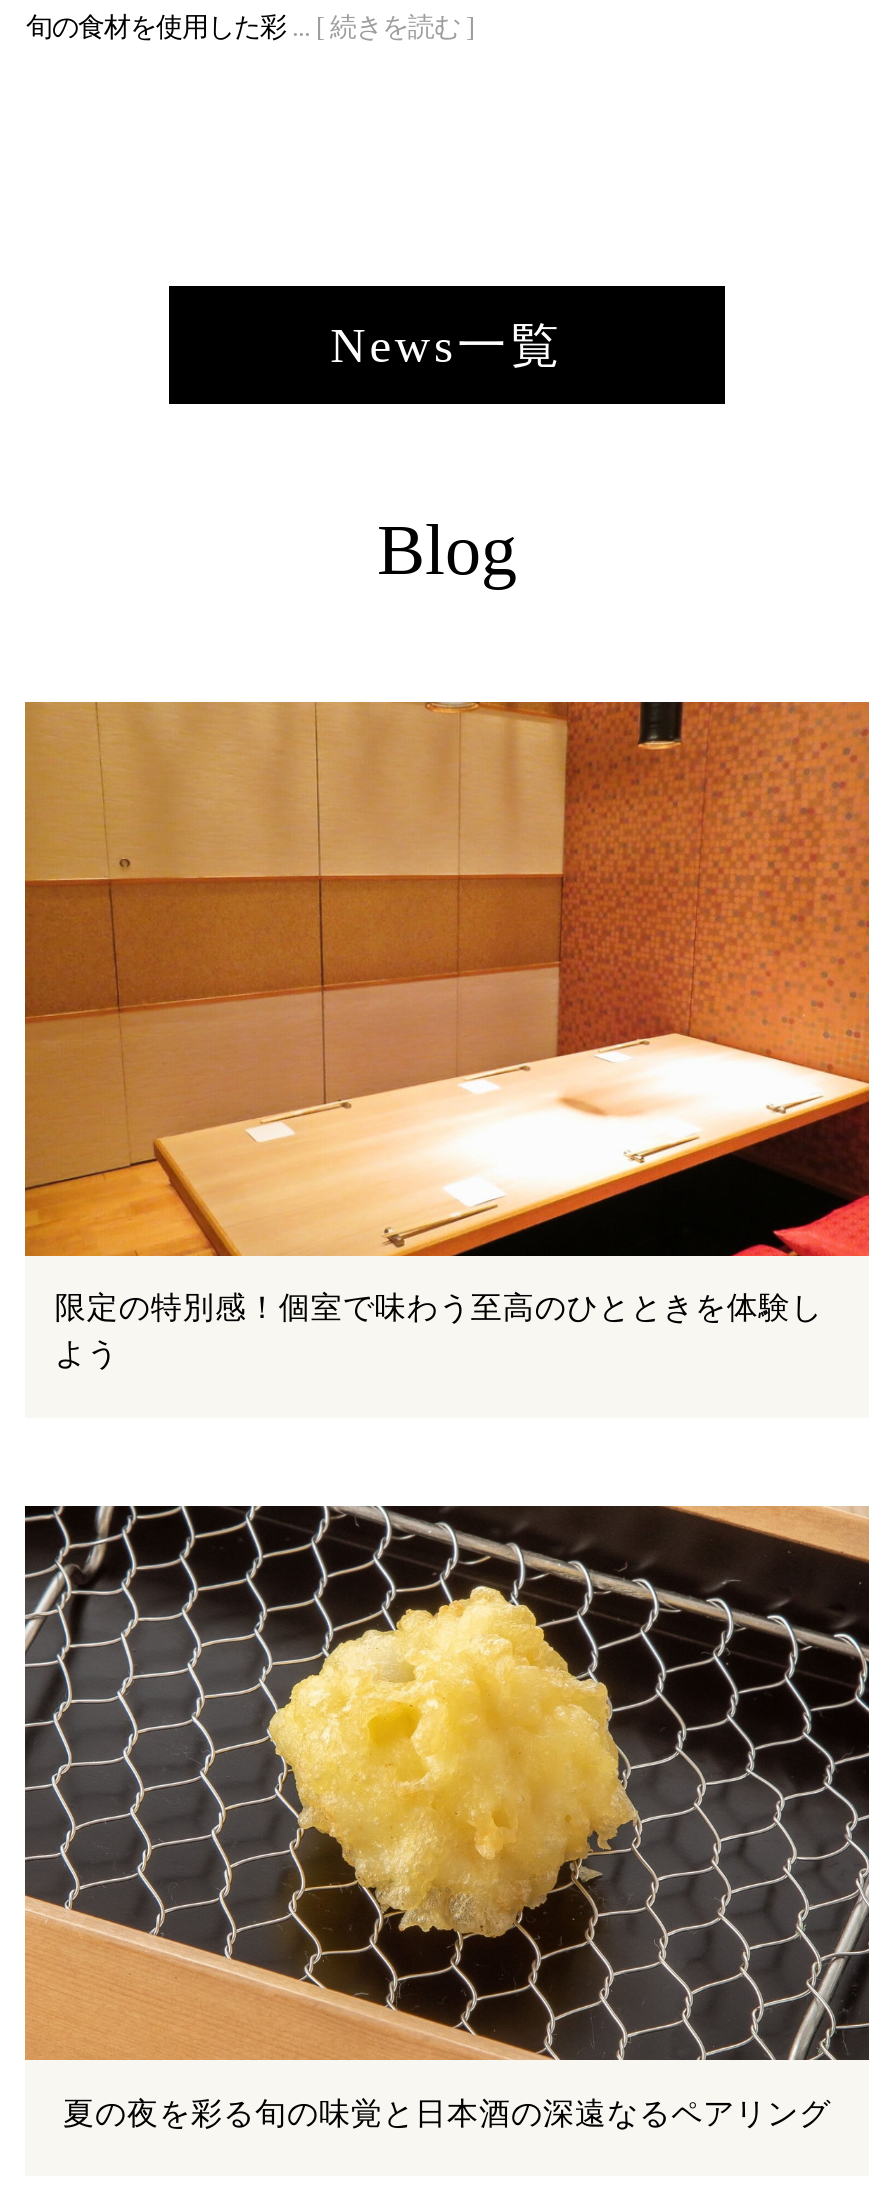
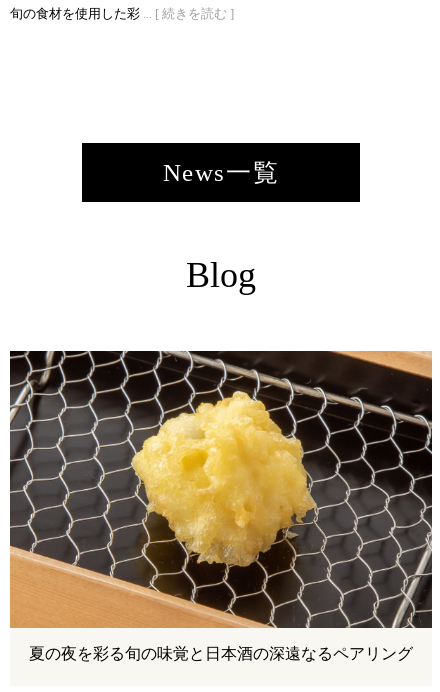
[23,700,871,1371] [image] | 限定の特別感！個室で味わう至高のひとときを体験し | よう -> none

